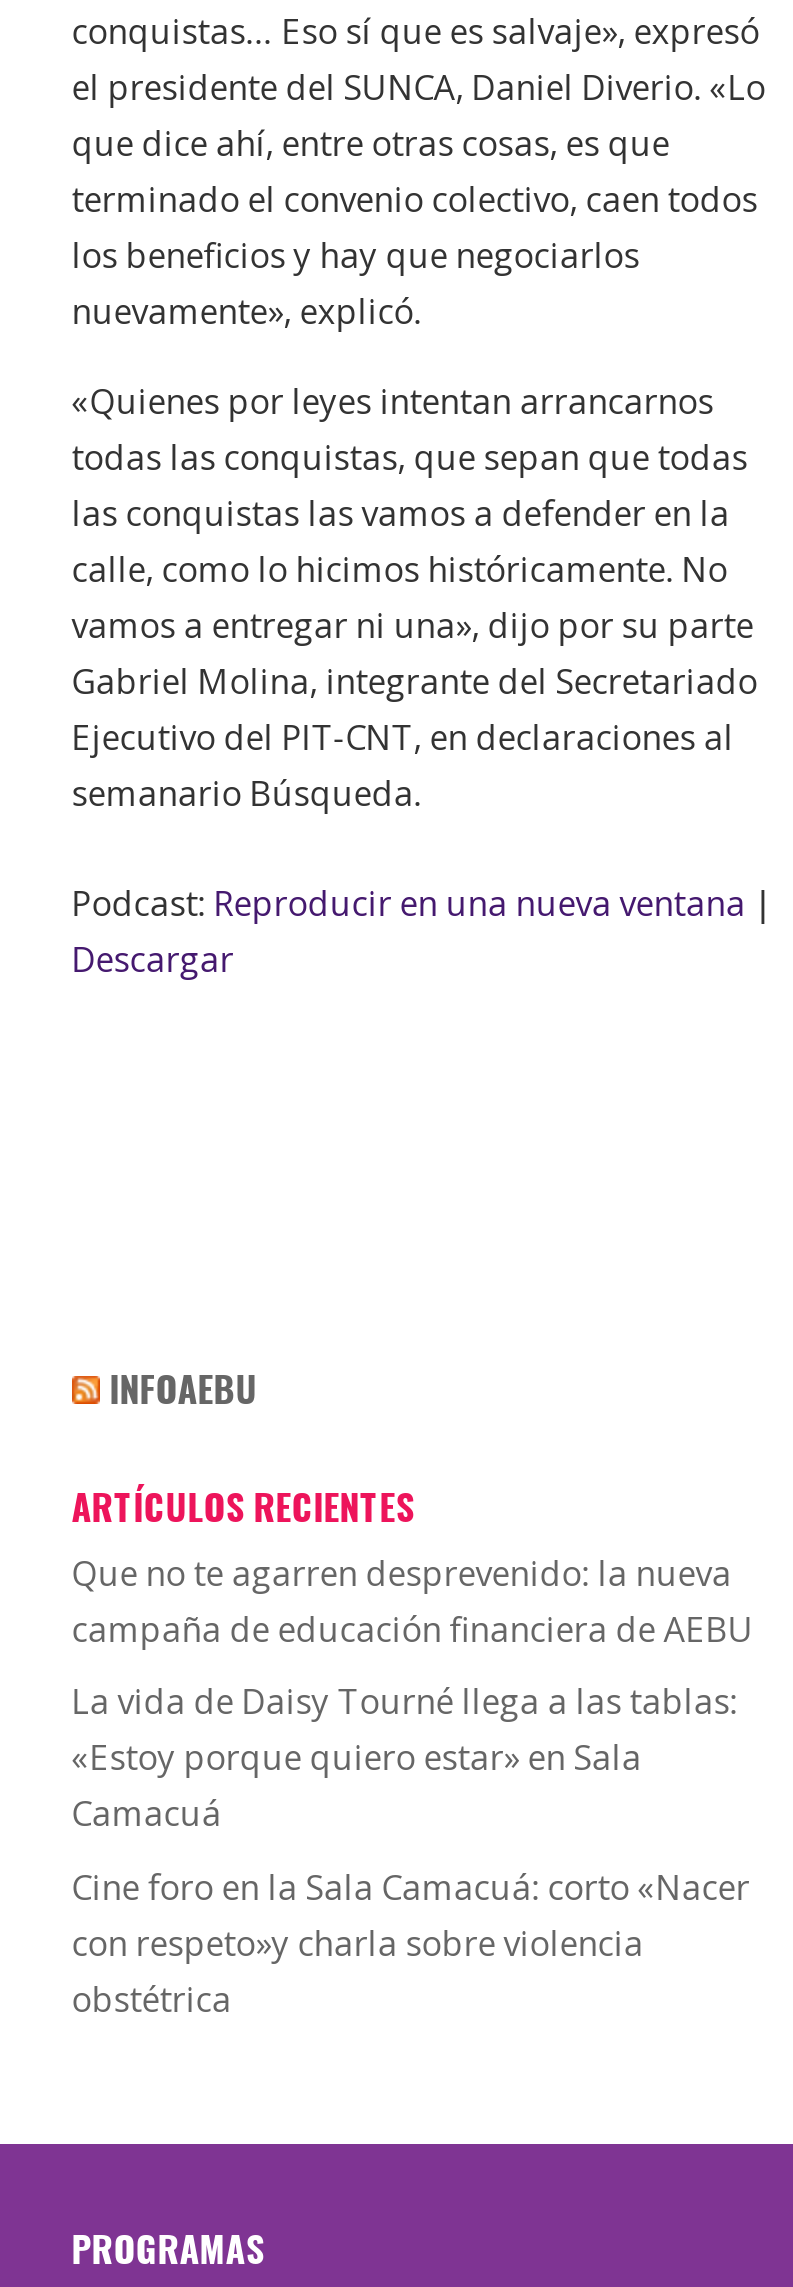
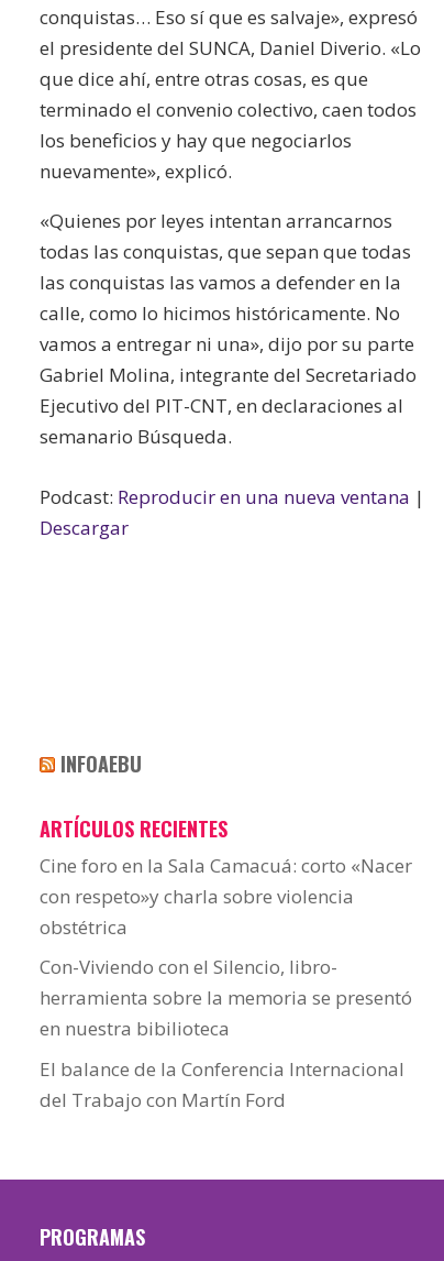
[72,1550,754,1837] Que no te agarren desprevenido: la nueva | campaña de educación financiera de AEBU | La vida de Daisy Tourné llega a las tablas: | «Estoy porque quiero estar» en Sala | Camacuá -> none
moved [72,1864,750,2022] -> [39,853,412,940]: Cine foro en la Sala Camacuá: corto «Nacer | con respeto»y charla sobre violencia | obstétrica
none -> [39,955,412,1112] Con-Viviendo con el Silencio, libro- | herramienta sobre la memoria se presentó | en nuestra bibilioteca | El balance de la Conferencia Internacional | del Trabajo con Martín Ford

